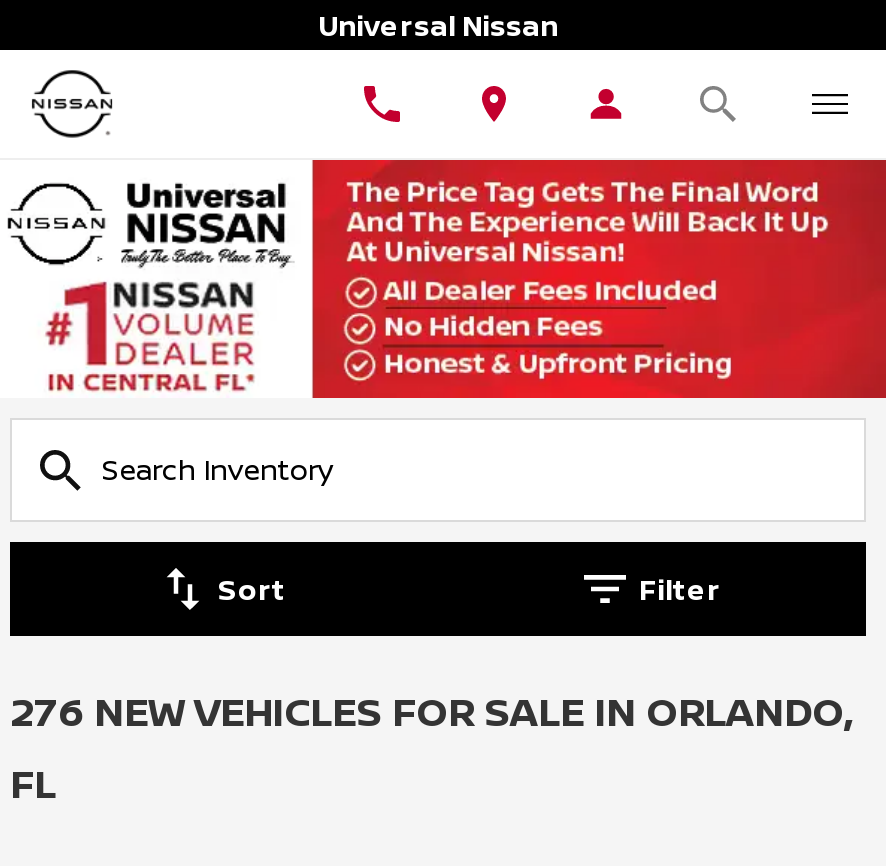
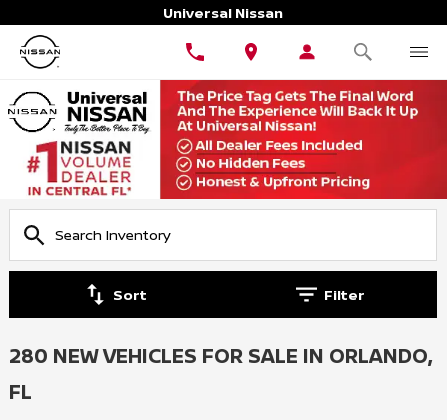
[10,685,854,739] 276 NEW VEHICLES FOR SALE IN ORLANDO, -> [9,342,433,369] 280 NEW VEHICLES FOR SALE IN ORLANDO,

